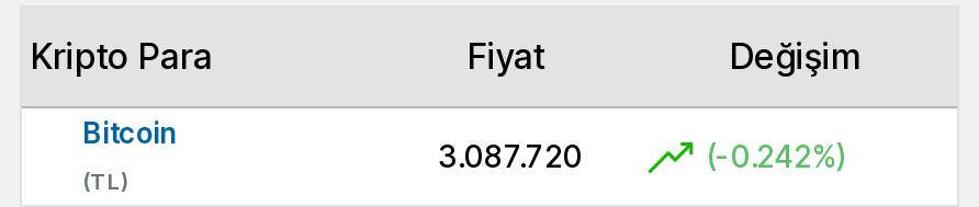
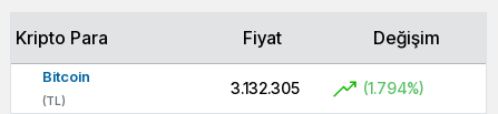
[438,137,583,174] 3.087.720 -> [230,79,299,98] 3.132.305
[707,137,847,175] (-0.242%) -> [363,79,424,98] (1.794%)

